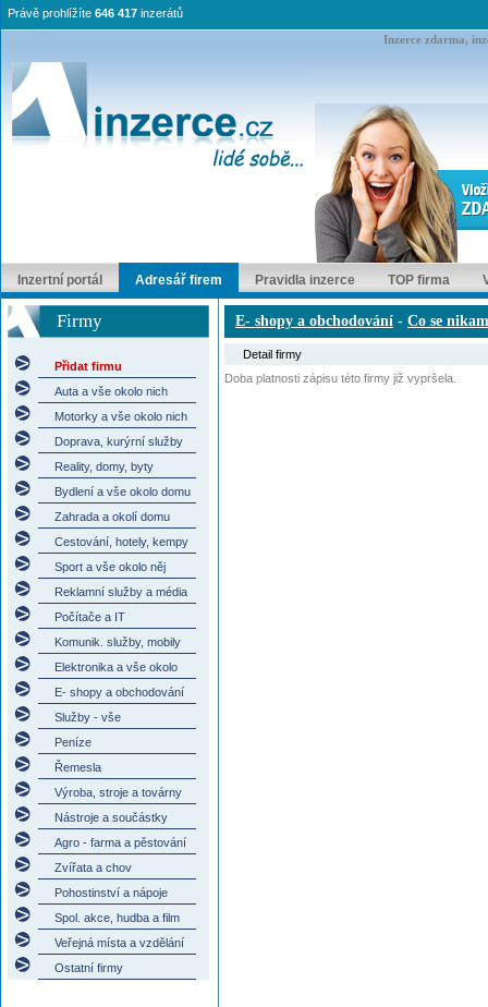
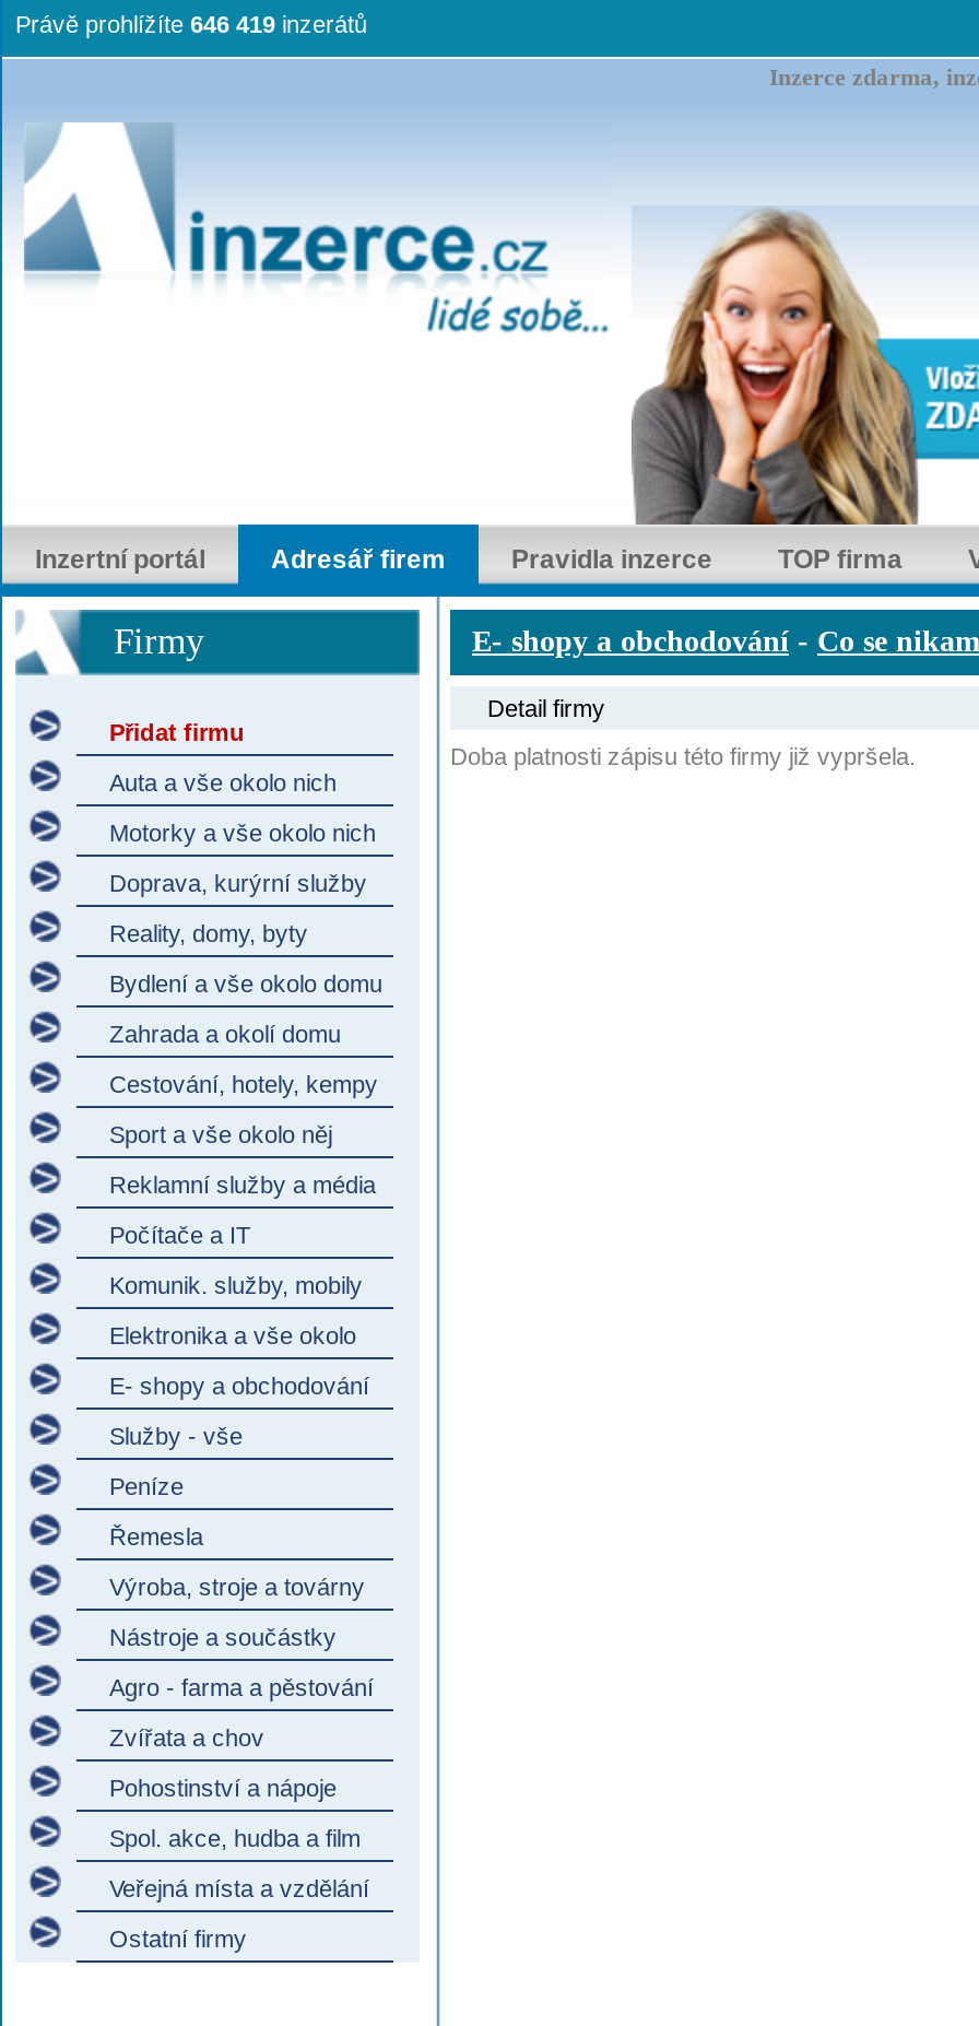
[8,7,183,20] Právě prohlížíte 646 417 inzerátů -> [15,11,367,37] Právě prohlížíte 646 419 inzerátů

